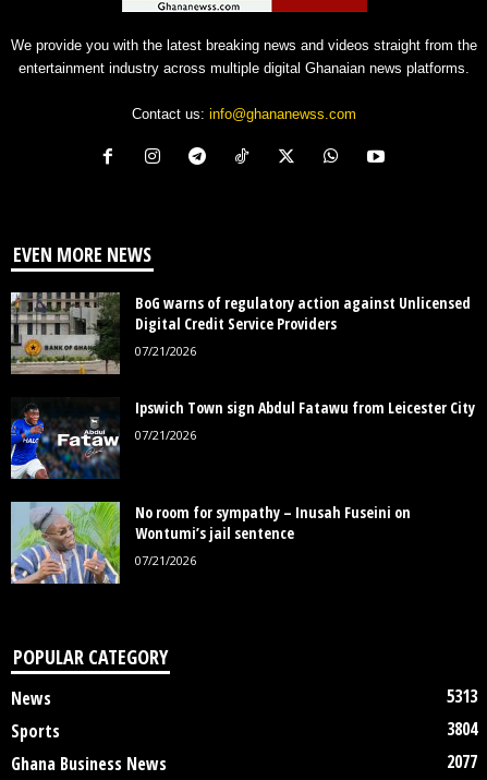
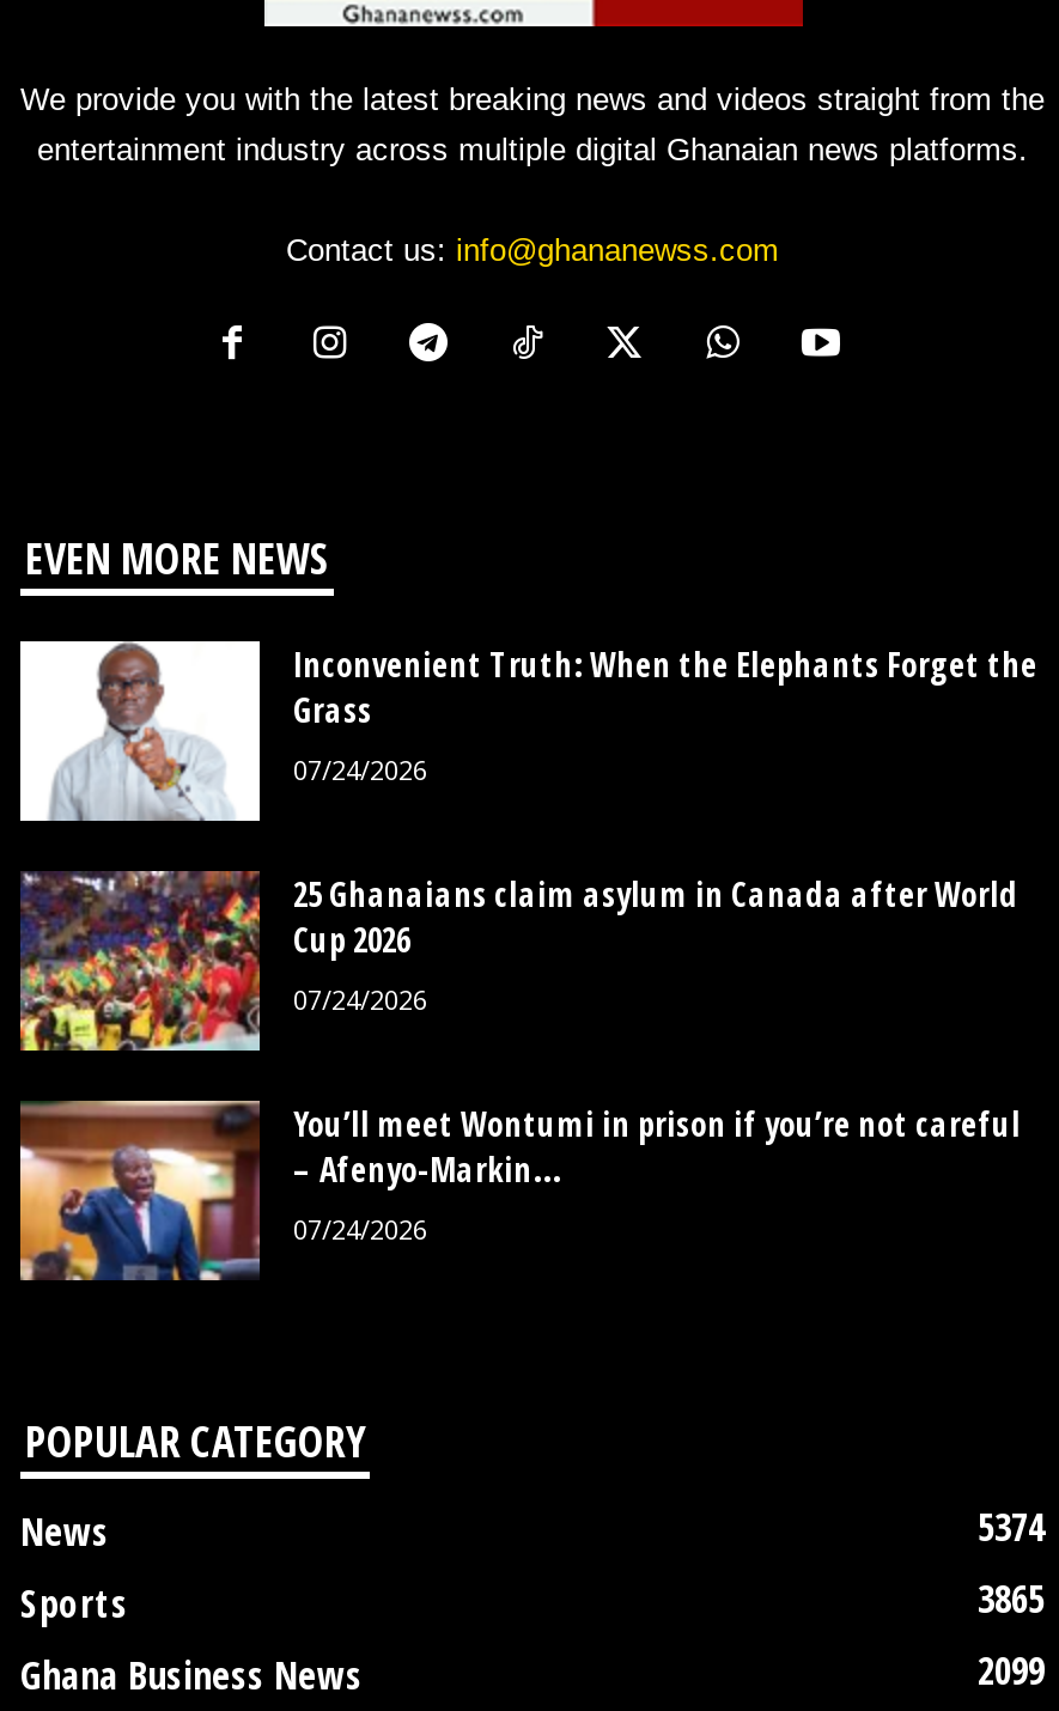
[10,291,471,375] [image] | BoG warns of regulatory action against Unlicensed | Digital Credit Service Providers | 07/21/2026 -> [18,639,1037,823] [image] | Inconvenient Truth: When the Elephants Forget the | Grass | 07/24/2026
[10,397,475,479] [image] | Ipswich Town sign Abdul Fatawu from Leicester City | 07/21/2026 -> [18,869,1018,1053] [image] | 25 Ghanaians claim asylum in Canada after World | Cup 2026 | 07/24/2026
[10,501,411,585] [image] | No room for sympathy – Inusah Fuseini on | Wontumi’s jail sentence | 07/21/2026 -> [18,1098,1021,1280] [image] | You’ll meet Wontumi in prison if you’re not careful | – Afenyo-Markin... | 07/24/2026
[447,684,477,708] 5313 -> [978,1501,1045,1554] 5374
[447,717,477,741] 3804 -> [978,1573,1045,1625] 3865
[447,750,477,774] 2077 -> [978,1644,1045,1697] 2099

